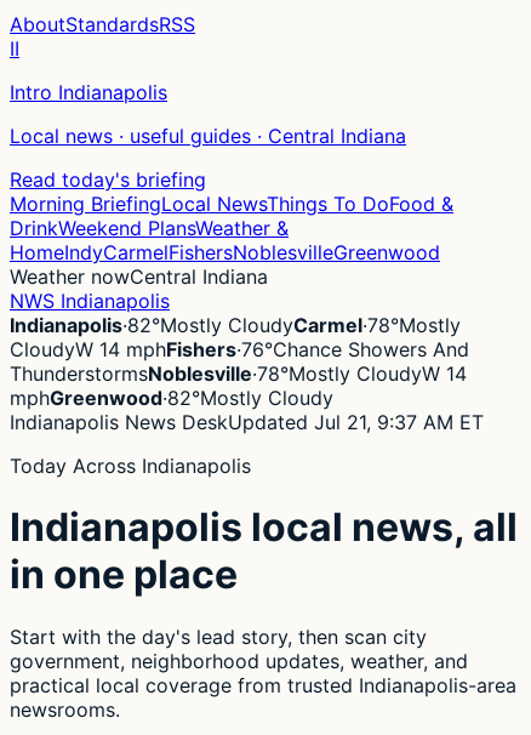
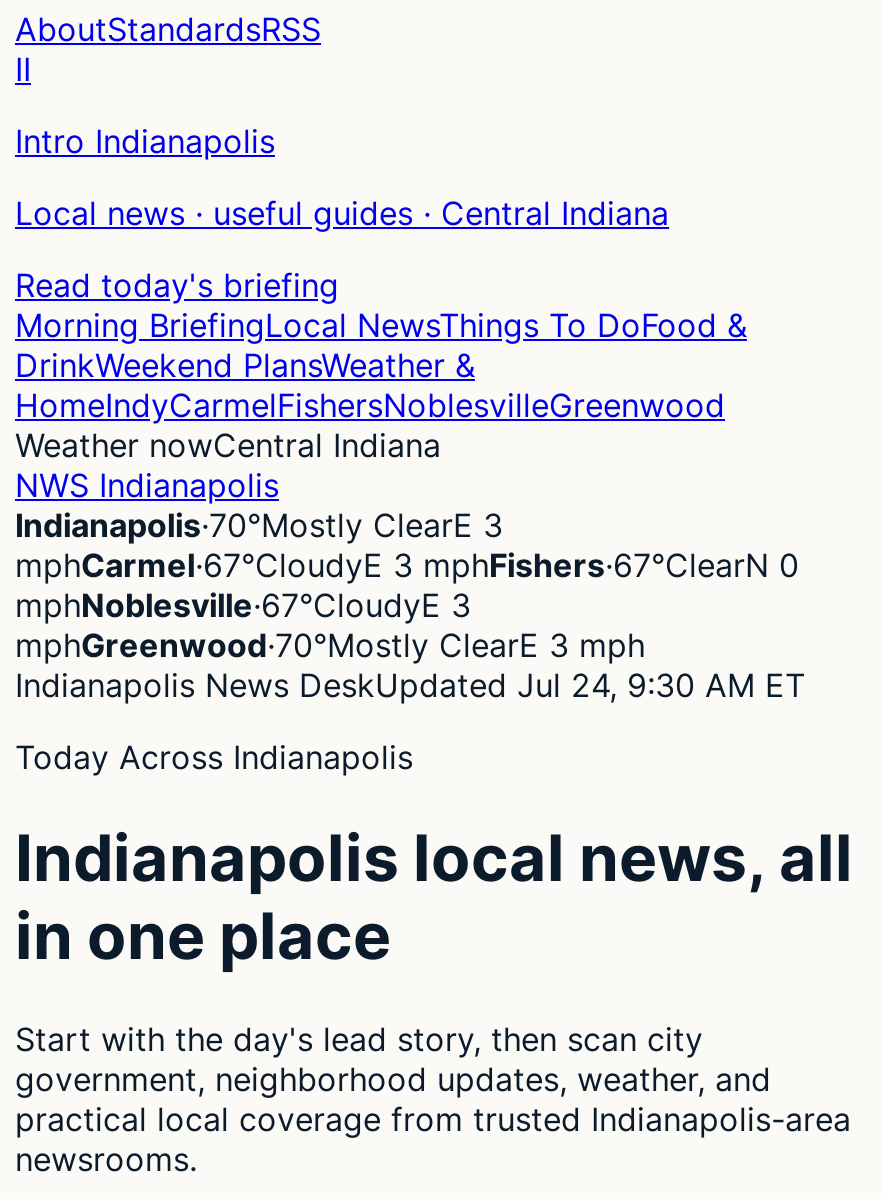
[10,313,484,434] Indianapolis·82°Mostly CloudyCarmel·78°Mostly | CloudyW 14 mphFishers·76°Chance Showers And | ThunderstormsNoblesville·78°Mostly CloudyW 14 | mphGreenwood·82°Mostly Cloudy | Indianapolis News DeskUpdated Jul 21, 9:37 AM ET -> [15,505,805,705] Indianapolis·70°Mostly ClearE 3 | mphCarmel·67°CloudyE 3 mphFishers·67°ClearN 0 | mphNoblesville·67°CloudyE 3 | mphGreenwood·70°Mostly ClearE 3 mph | Indianapolis News DeskUpdated Jul 24, 9:30 AM ET

